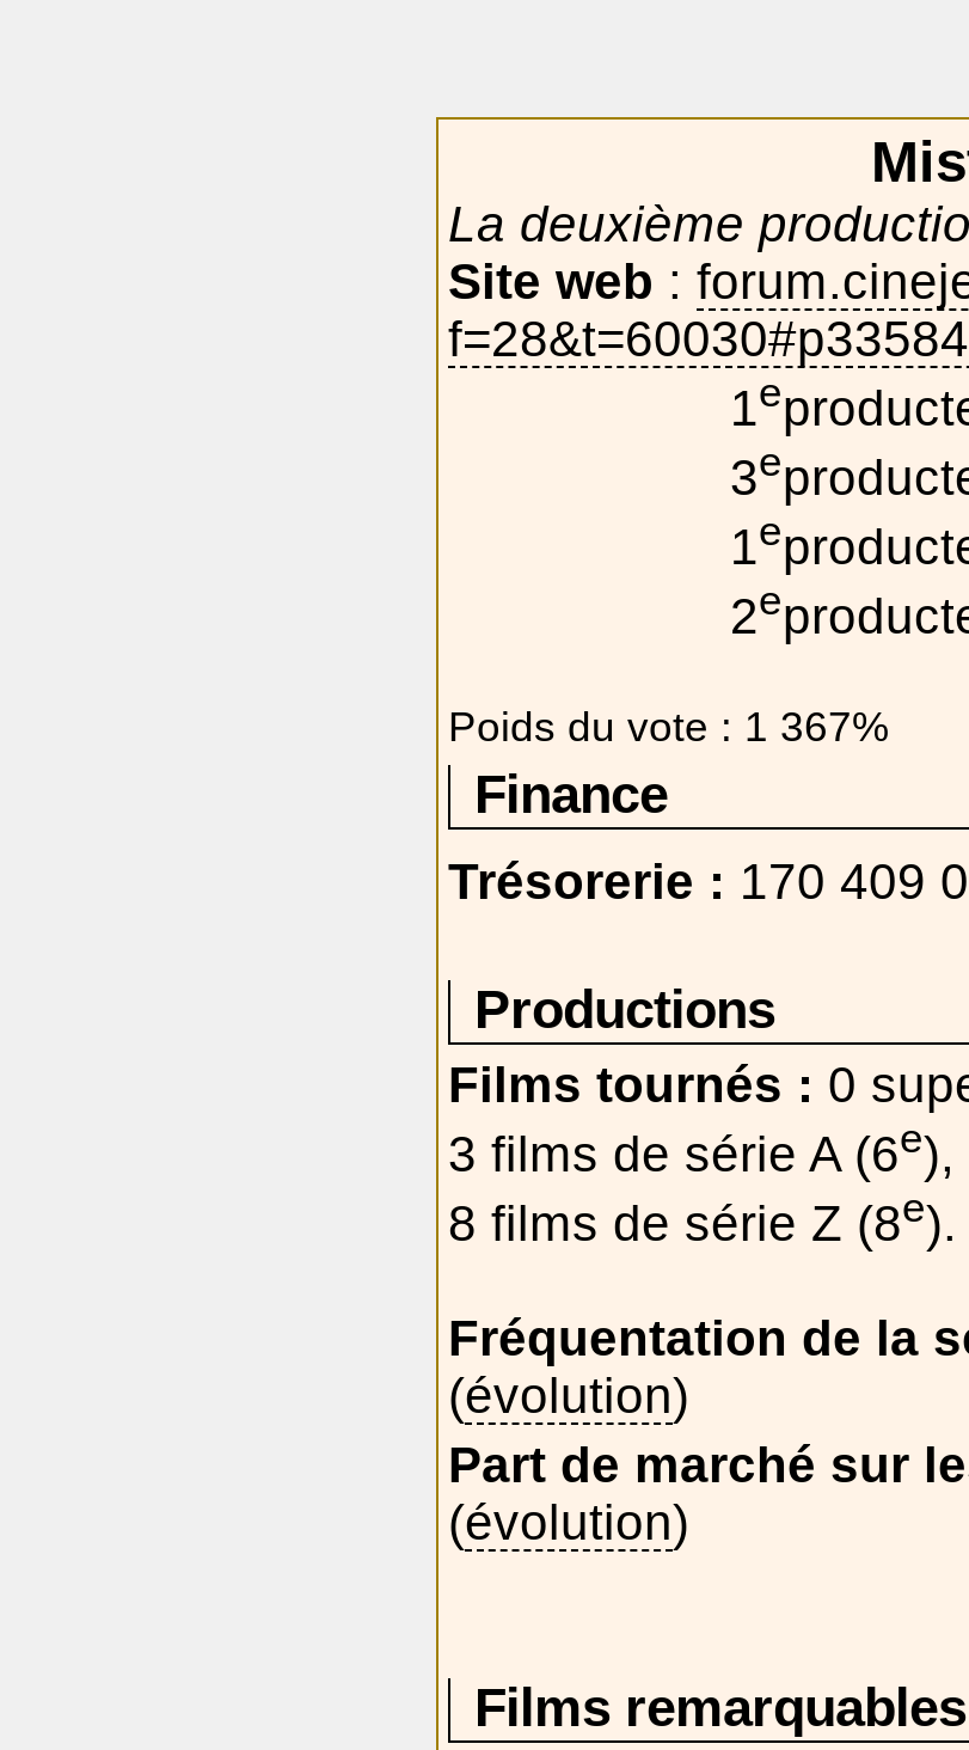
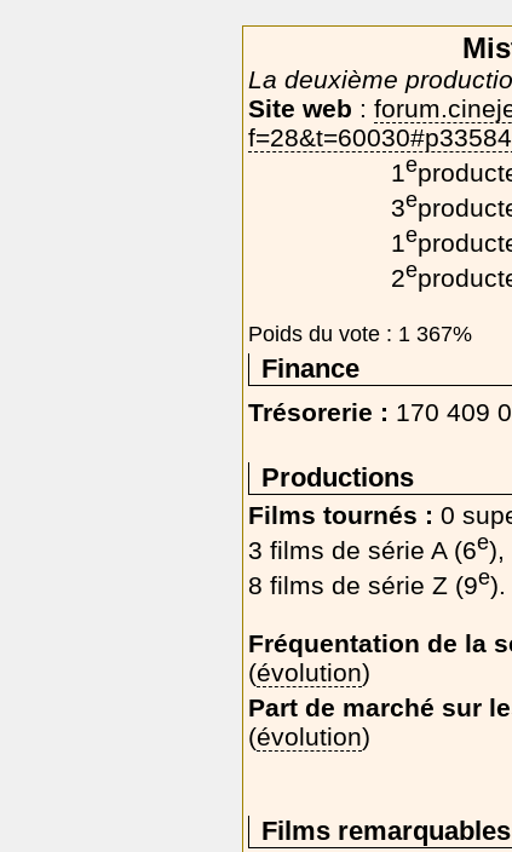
[448,1184,957,1251] 8 films de série Z (8e). -> [248,566,506,599] 8 films de série Z (9e).

